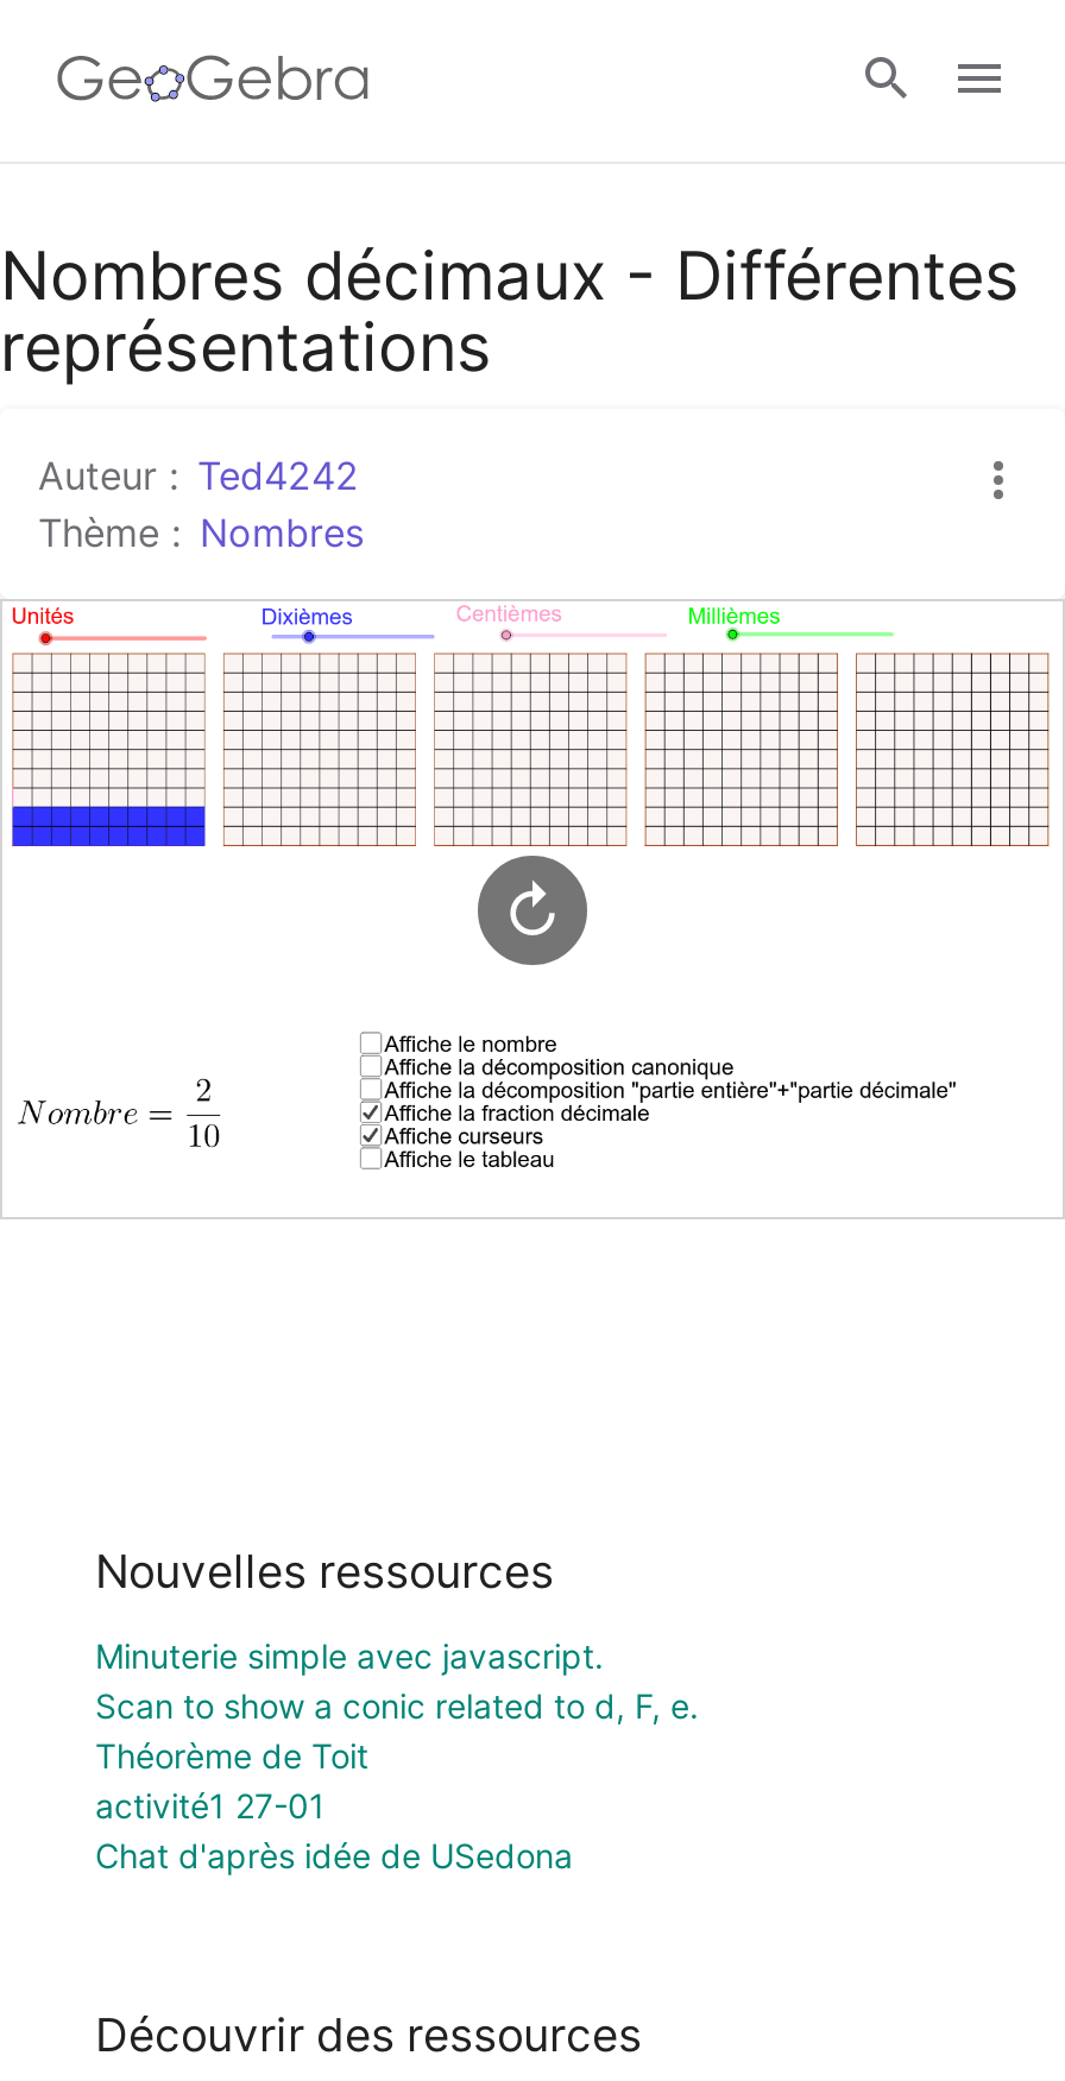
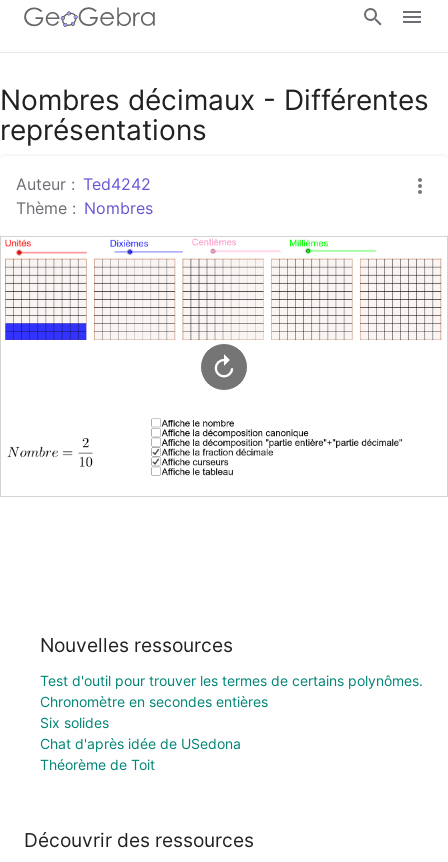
[95,1635,699,1825] Minuterie simple avec javascript. | Scan to show a conic related to d, F, e. | activité1 27-01 -> [40,672,423,731] Test d'outil pour trouver les termes de certains polynômes. | Chronomètre en secondes entières | Six solides
moved [95,1735,368,1775] -> [40,756,155,773]: Théorème de Toit
moved [95,1835,573,1875] -> [40,735,241,752]: Chat d'après idée de USedona

